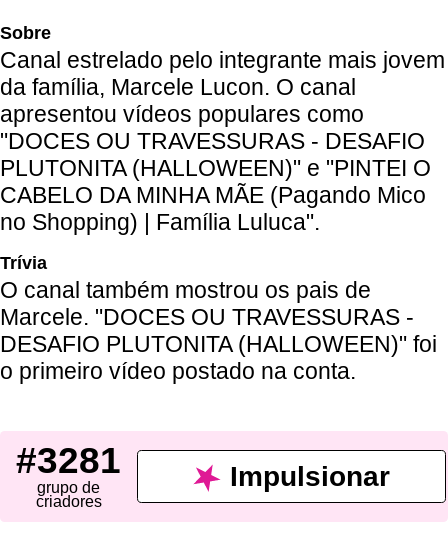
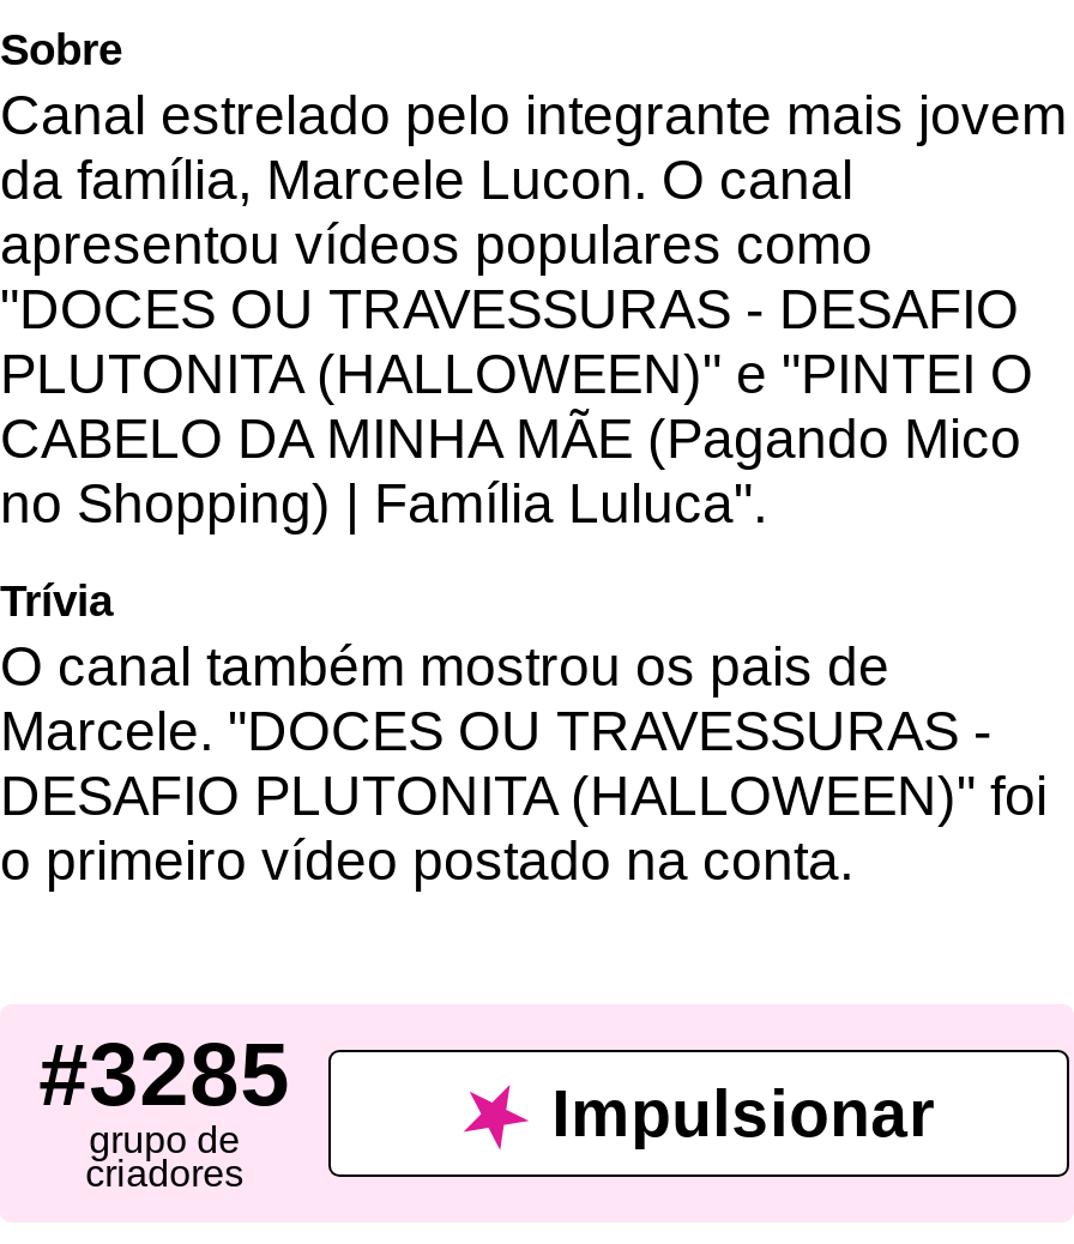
[16,440,121,481] #3281 -> [39,1027,290,1125] #3285

